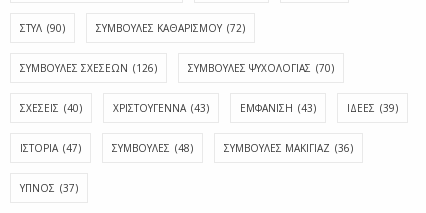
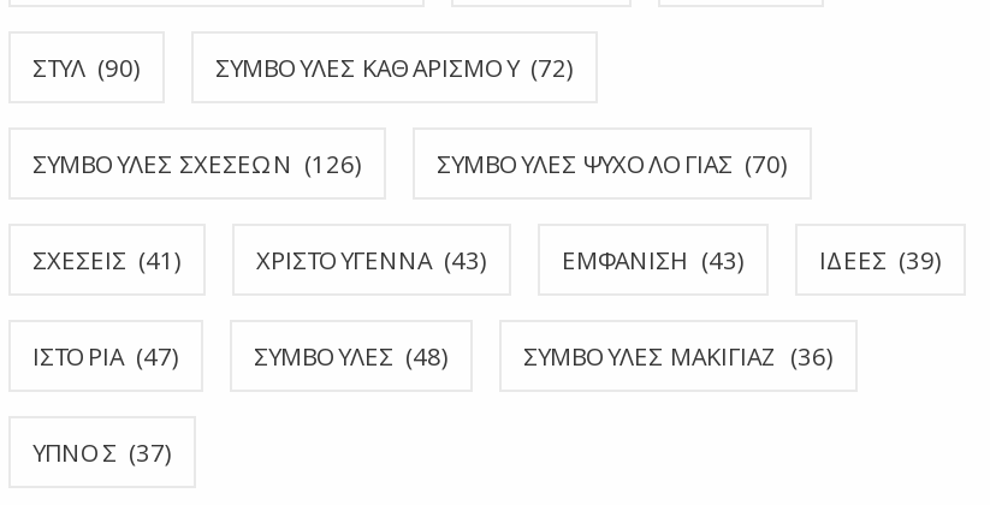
[20,101,82,115] ΣΧΕΣΕΙΣ (40) -> [32,243,182,277] ΣΧΕΣΕΙΣ (41)

